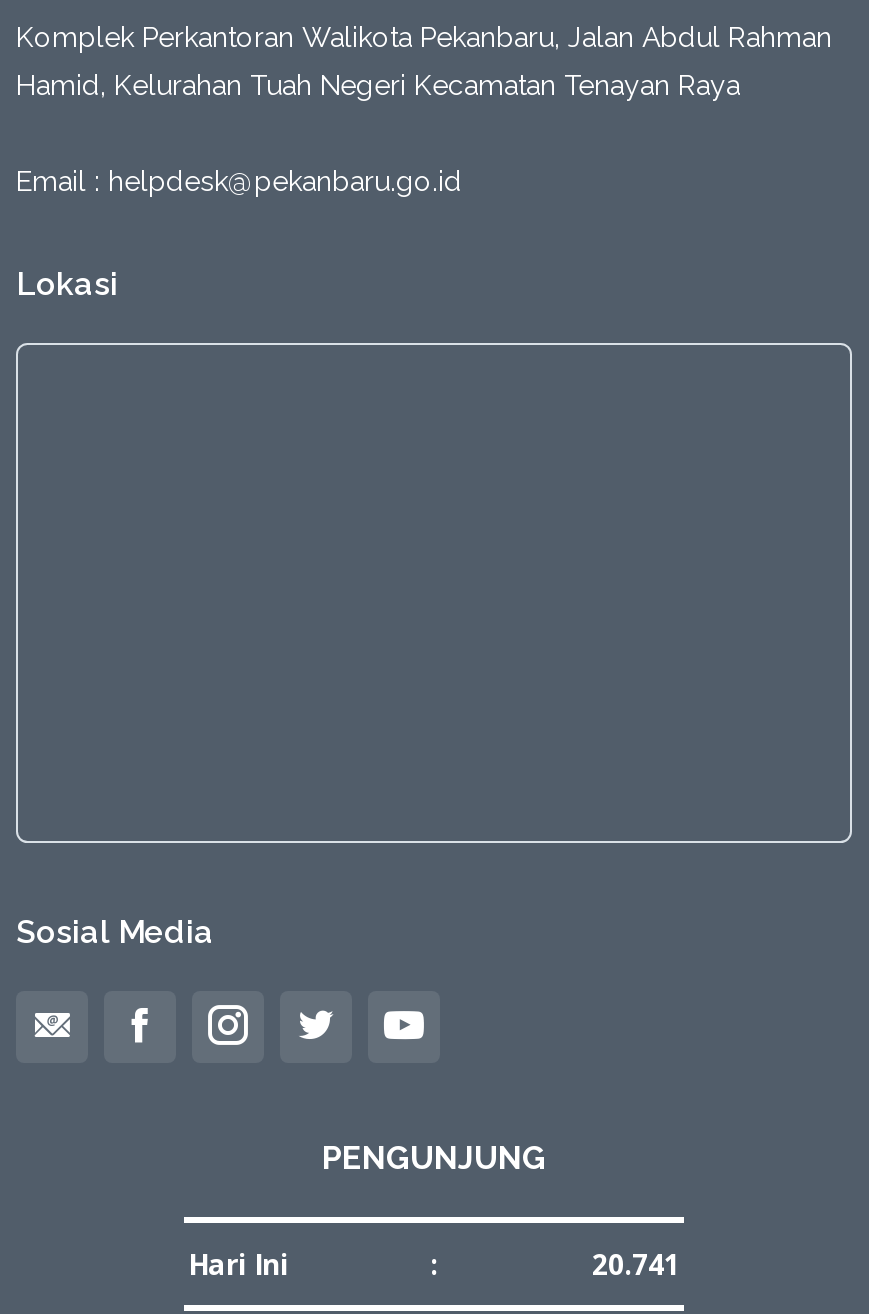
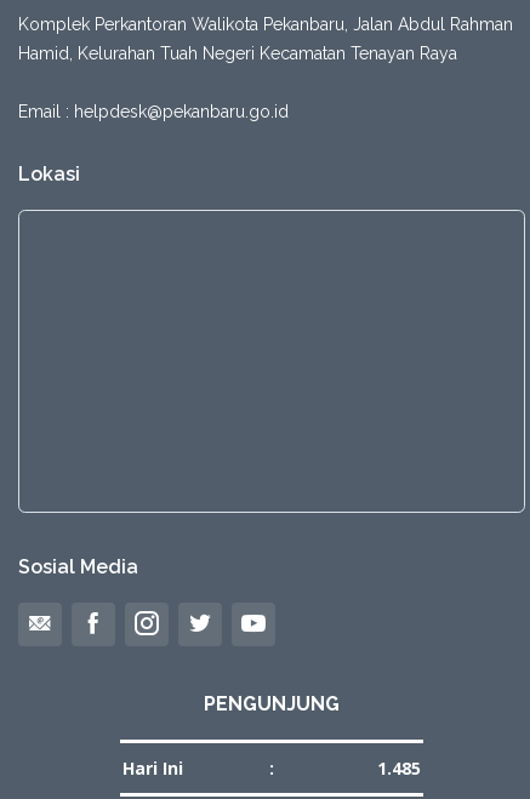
[592,1246,680,1284] 20.741 -> [377,757,421,780] 1.485

